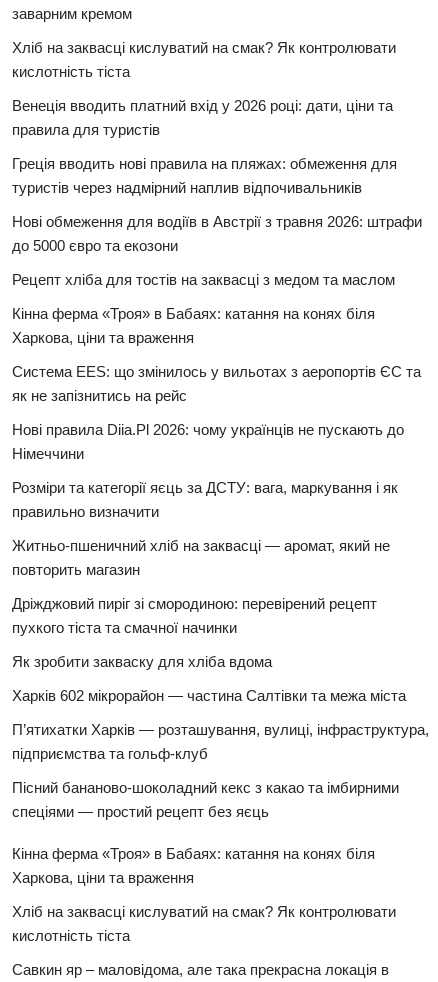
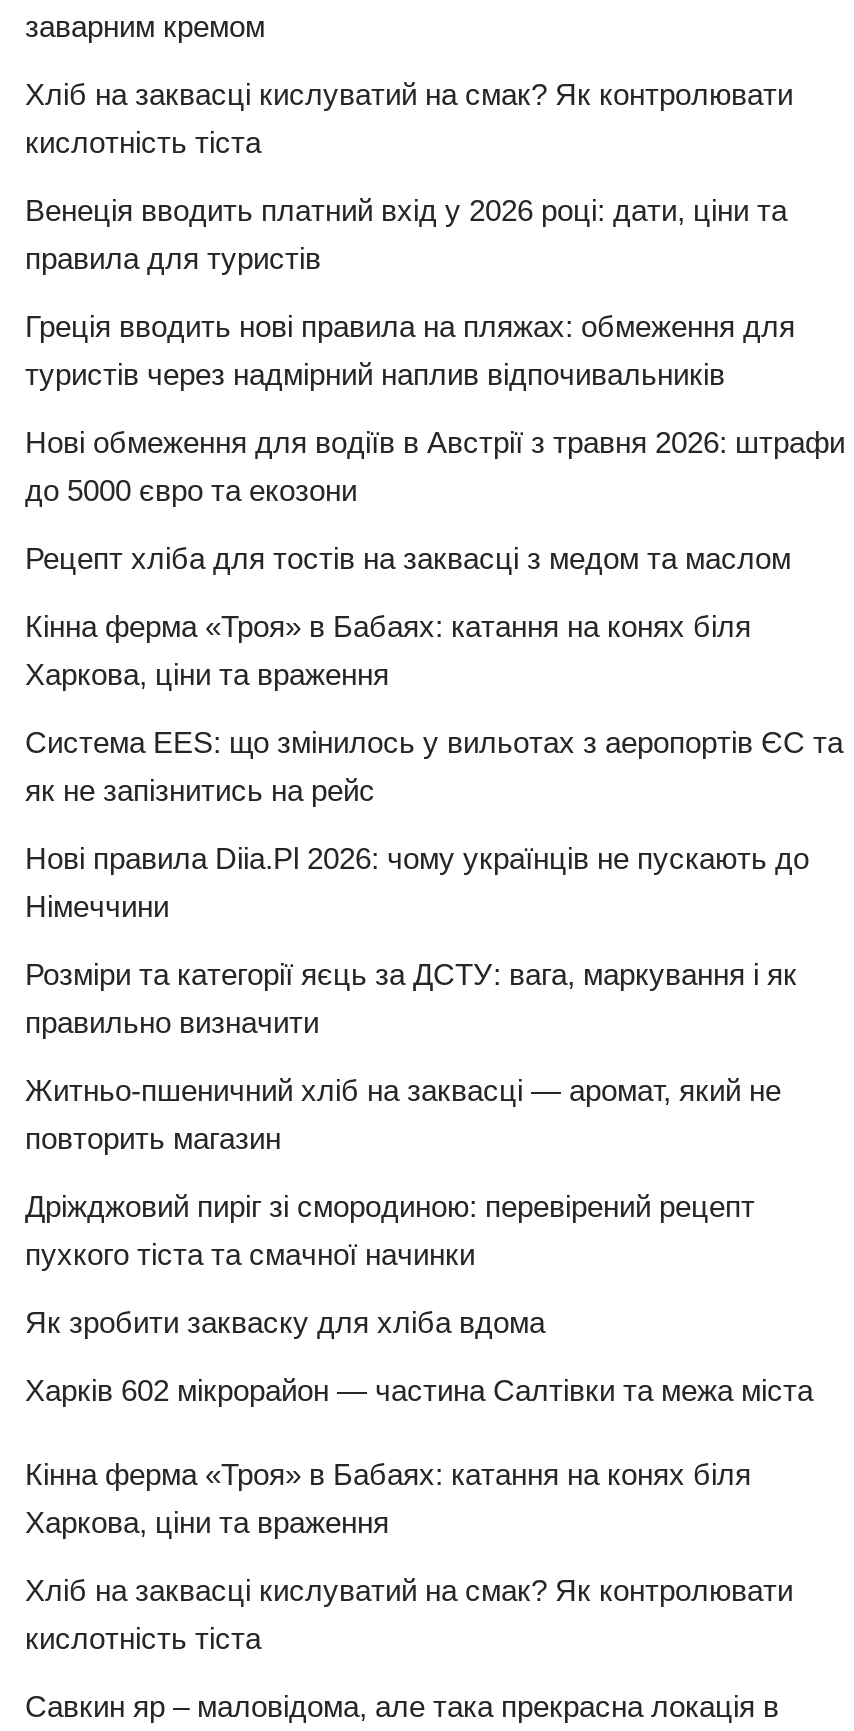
[12,721,429,820] П’ятихатки Харків — розташування, вулиці, інфраструктура, | підприємства та гольф-клуб | Пісний бананово-шоколадний кекс з какао та імбирними | спеціями — простий рецепт без яєць -> none

